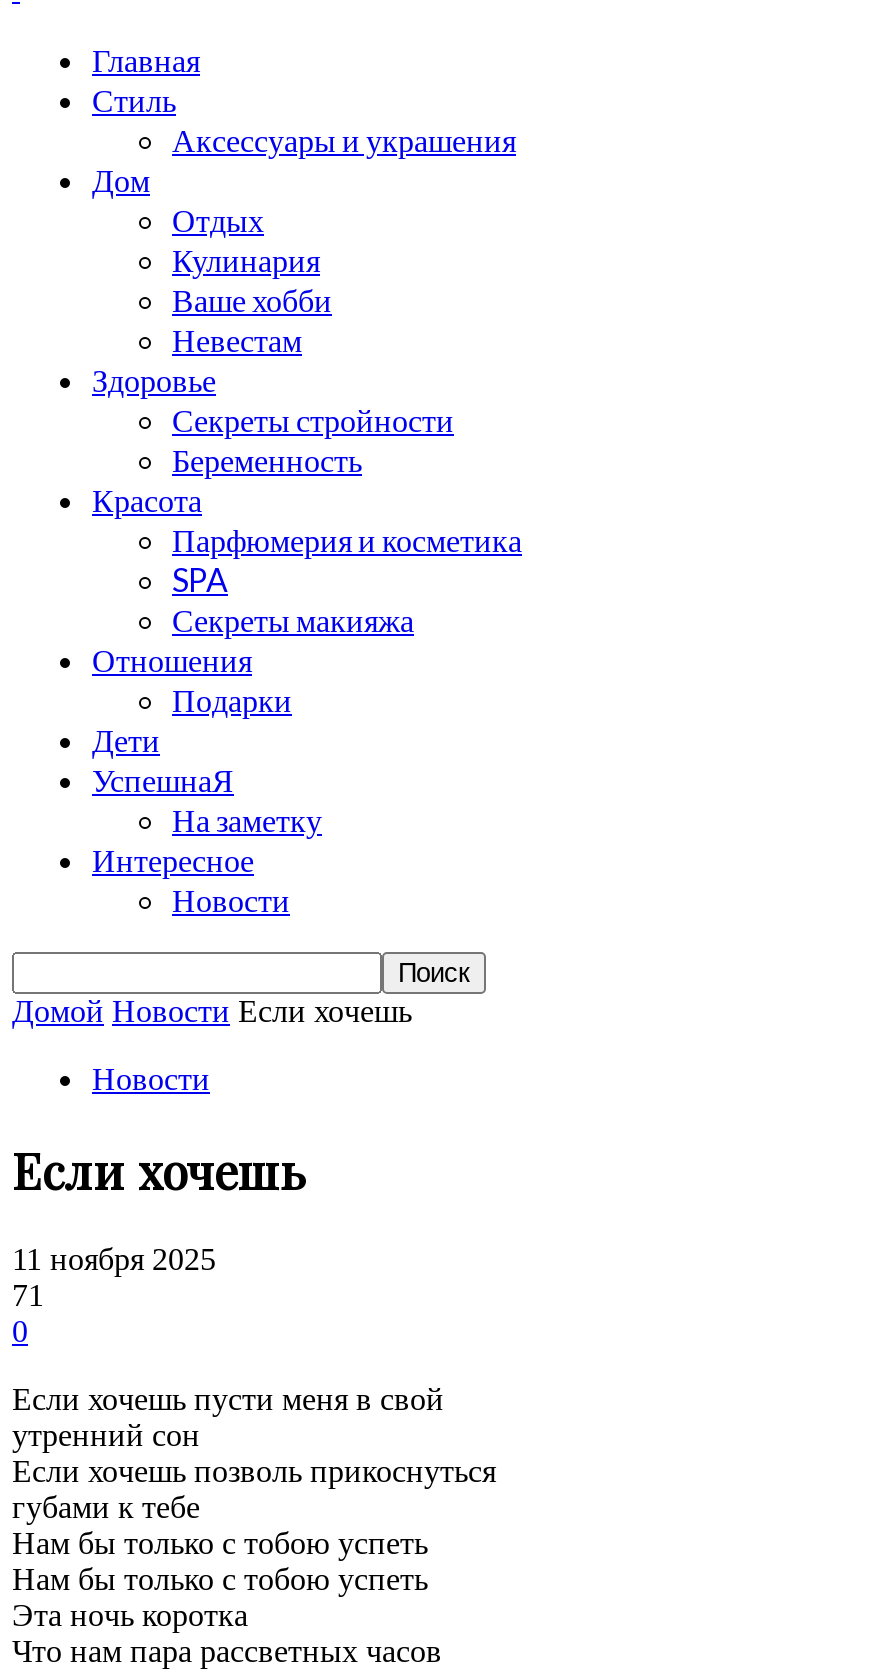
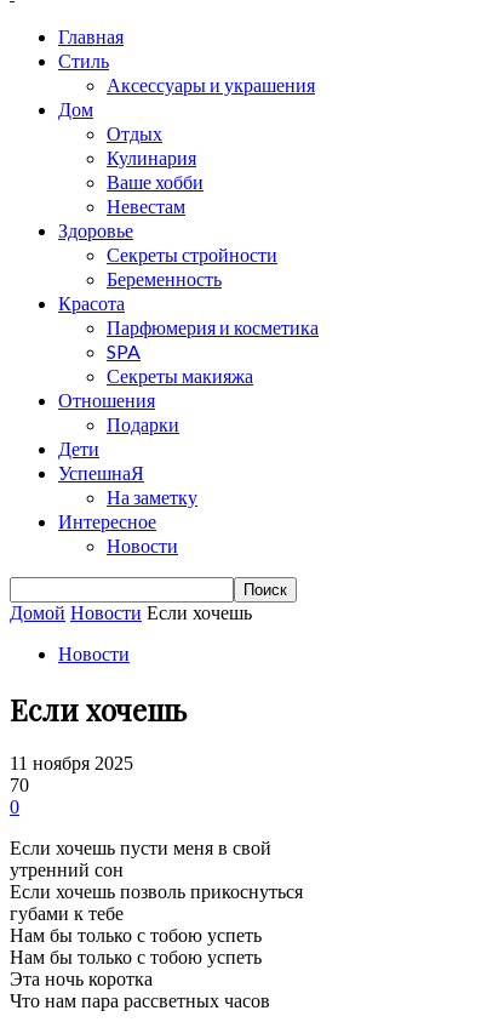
[12,1278,44,1312] 71 -> [10,774,29,795] 70

